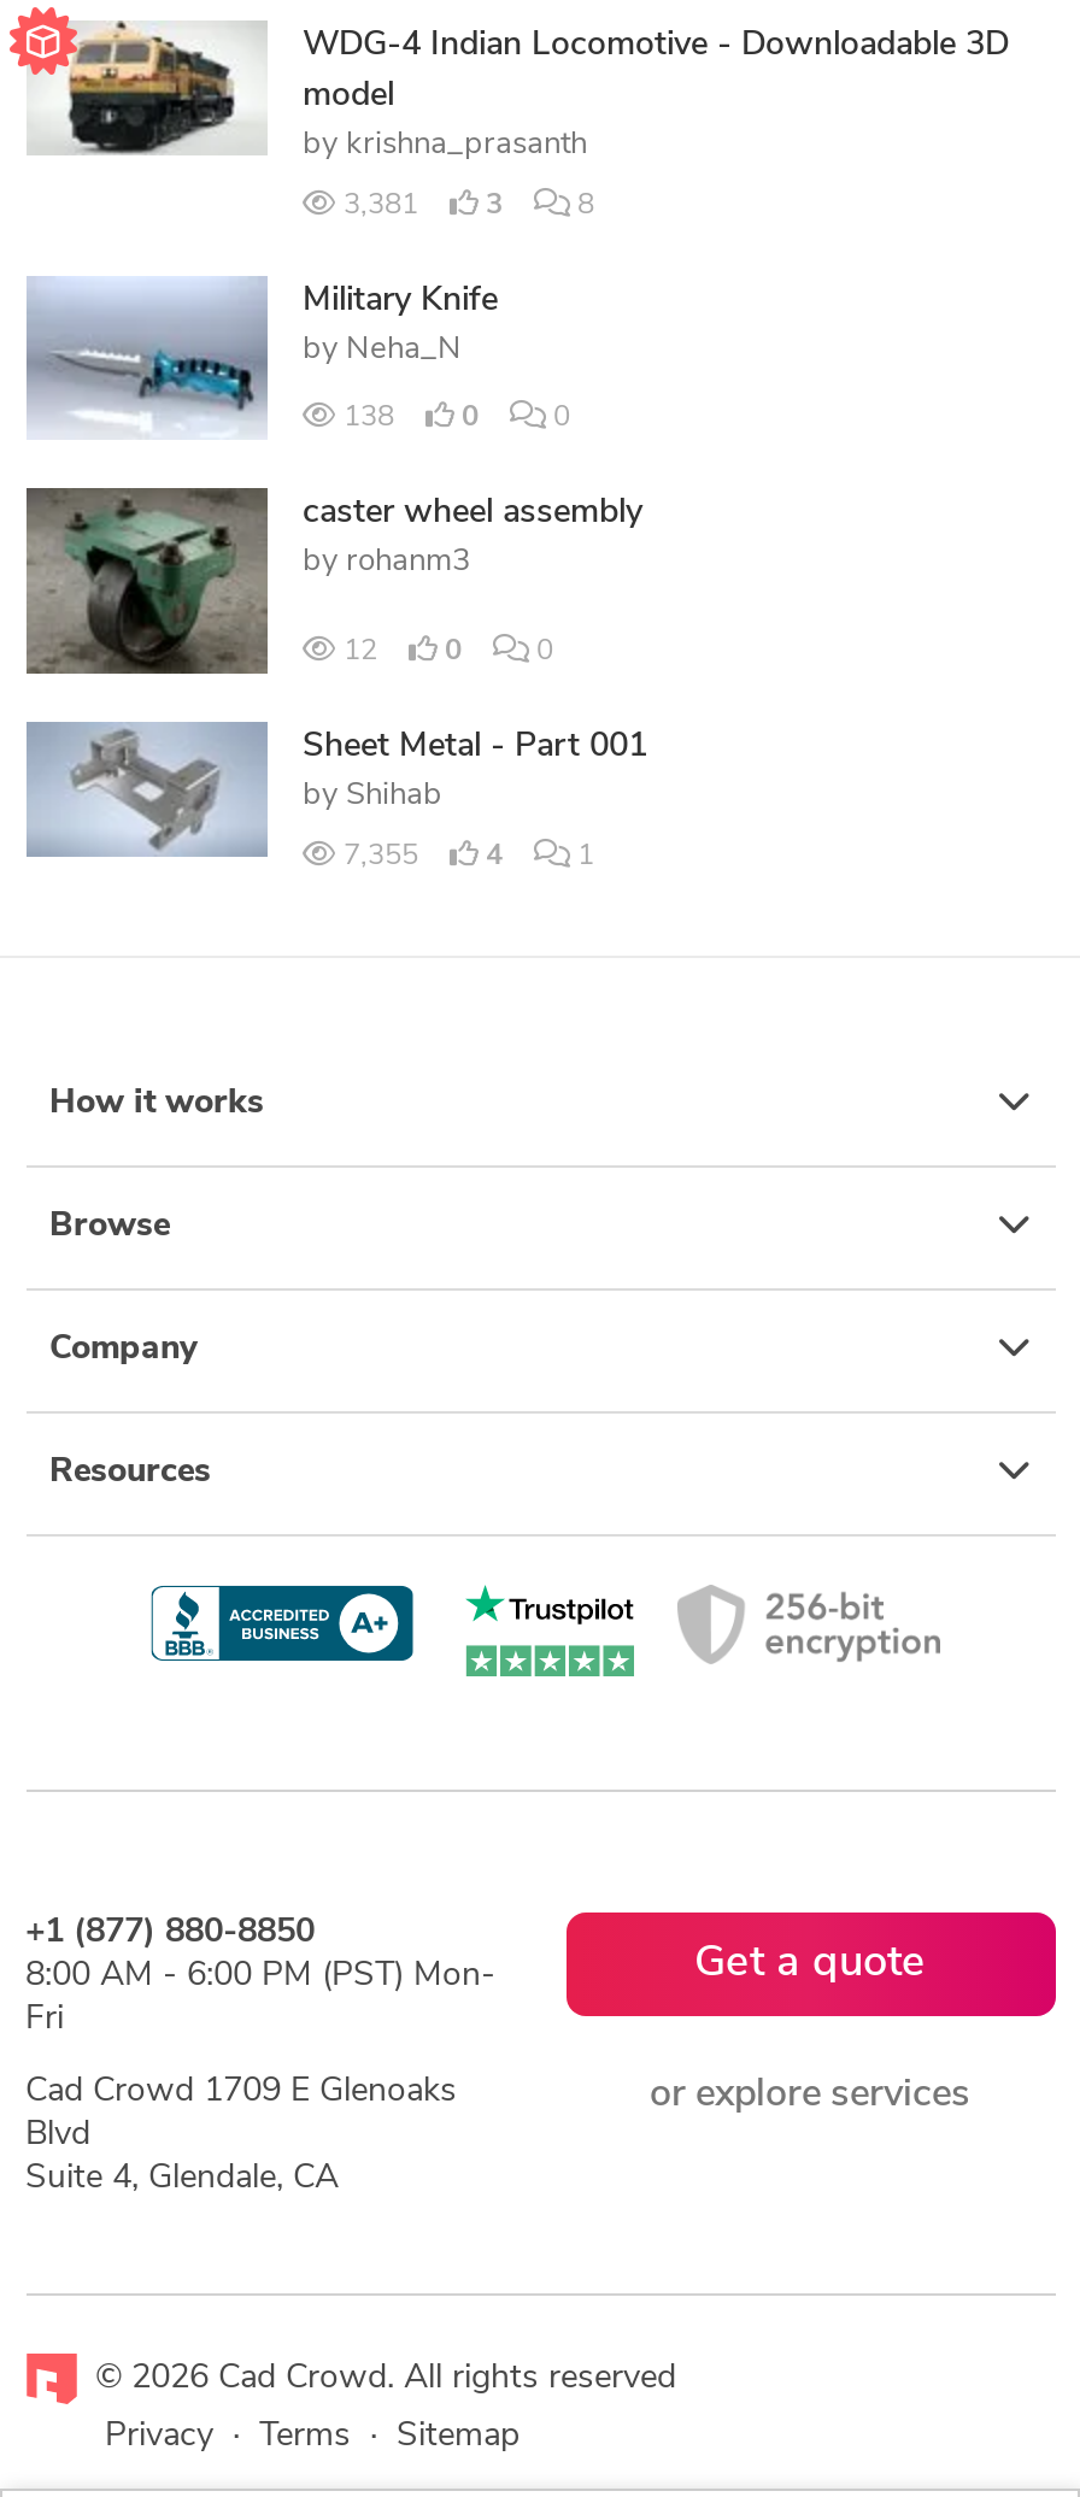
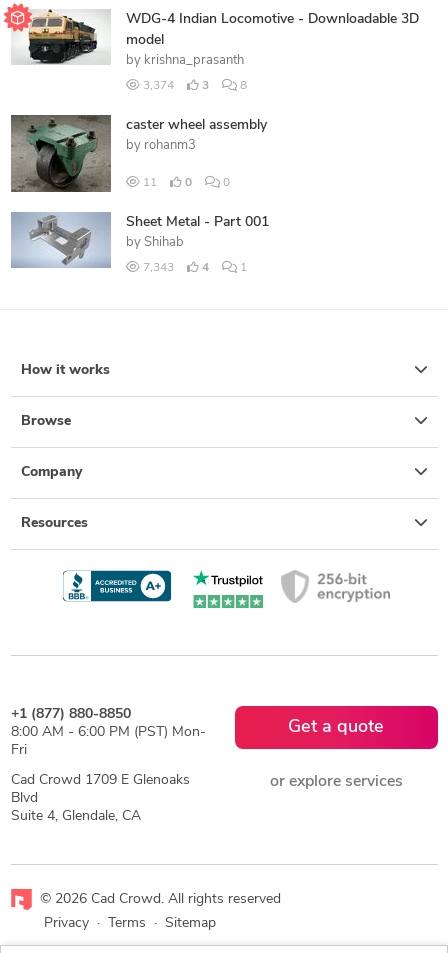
[336,192,425,221] 3,381 -> [139,80,176,92] 3,374
[27,276,570,437] [image] | Military Knife | by Neha_N | 138 | 0 | 0 -> none
[336,638,385,666] 12 -> [139,177,159,189] 11
[336,842,425,871] 7,355 -> [139,262,176,274] 7,343

